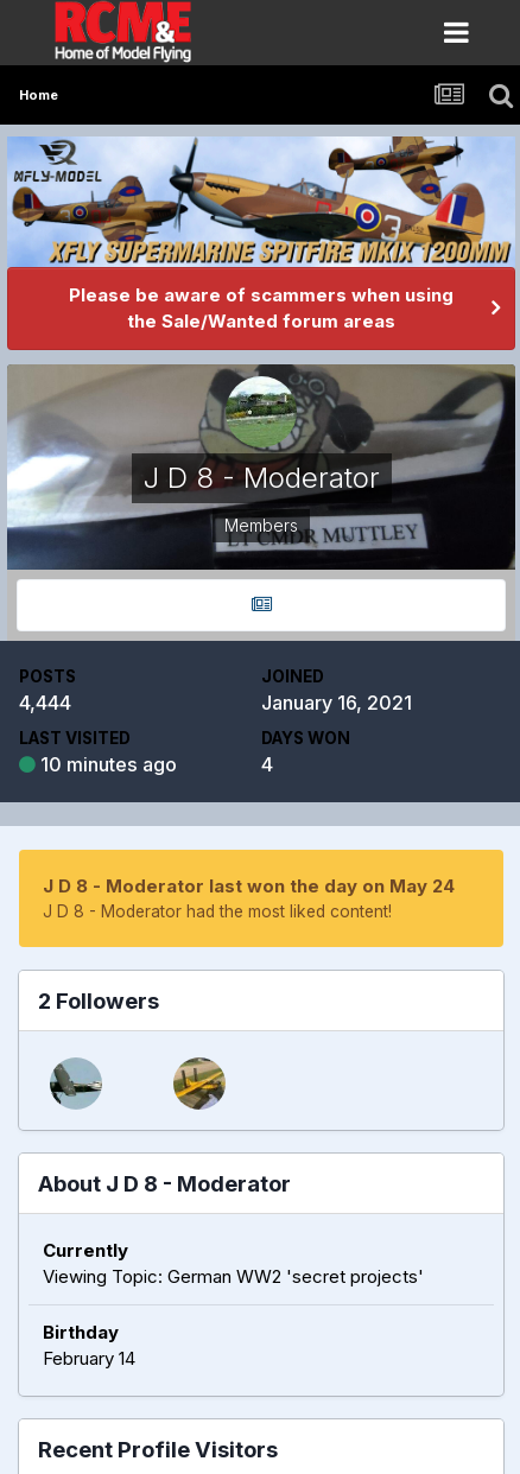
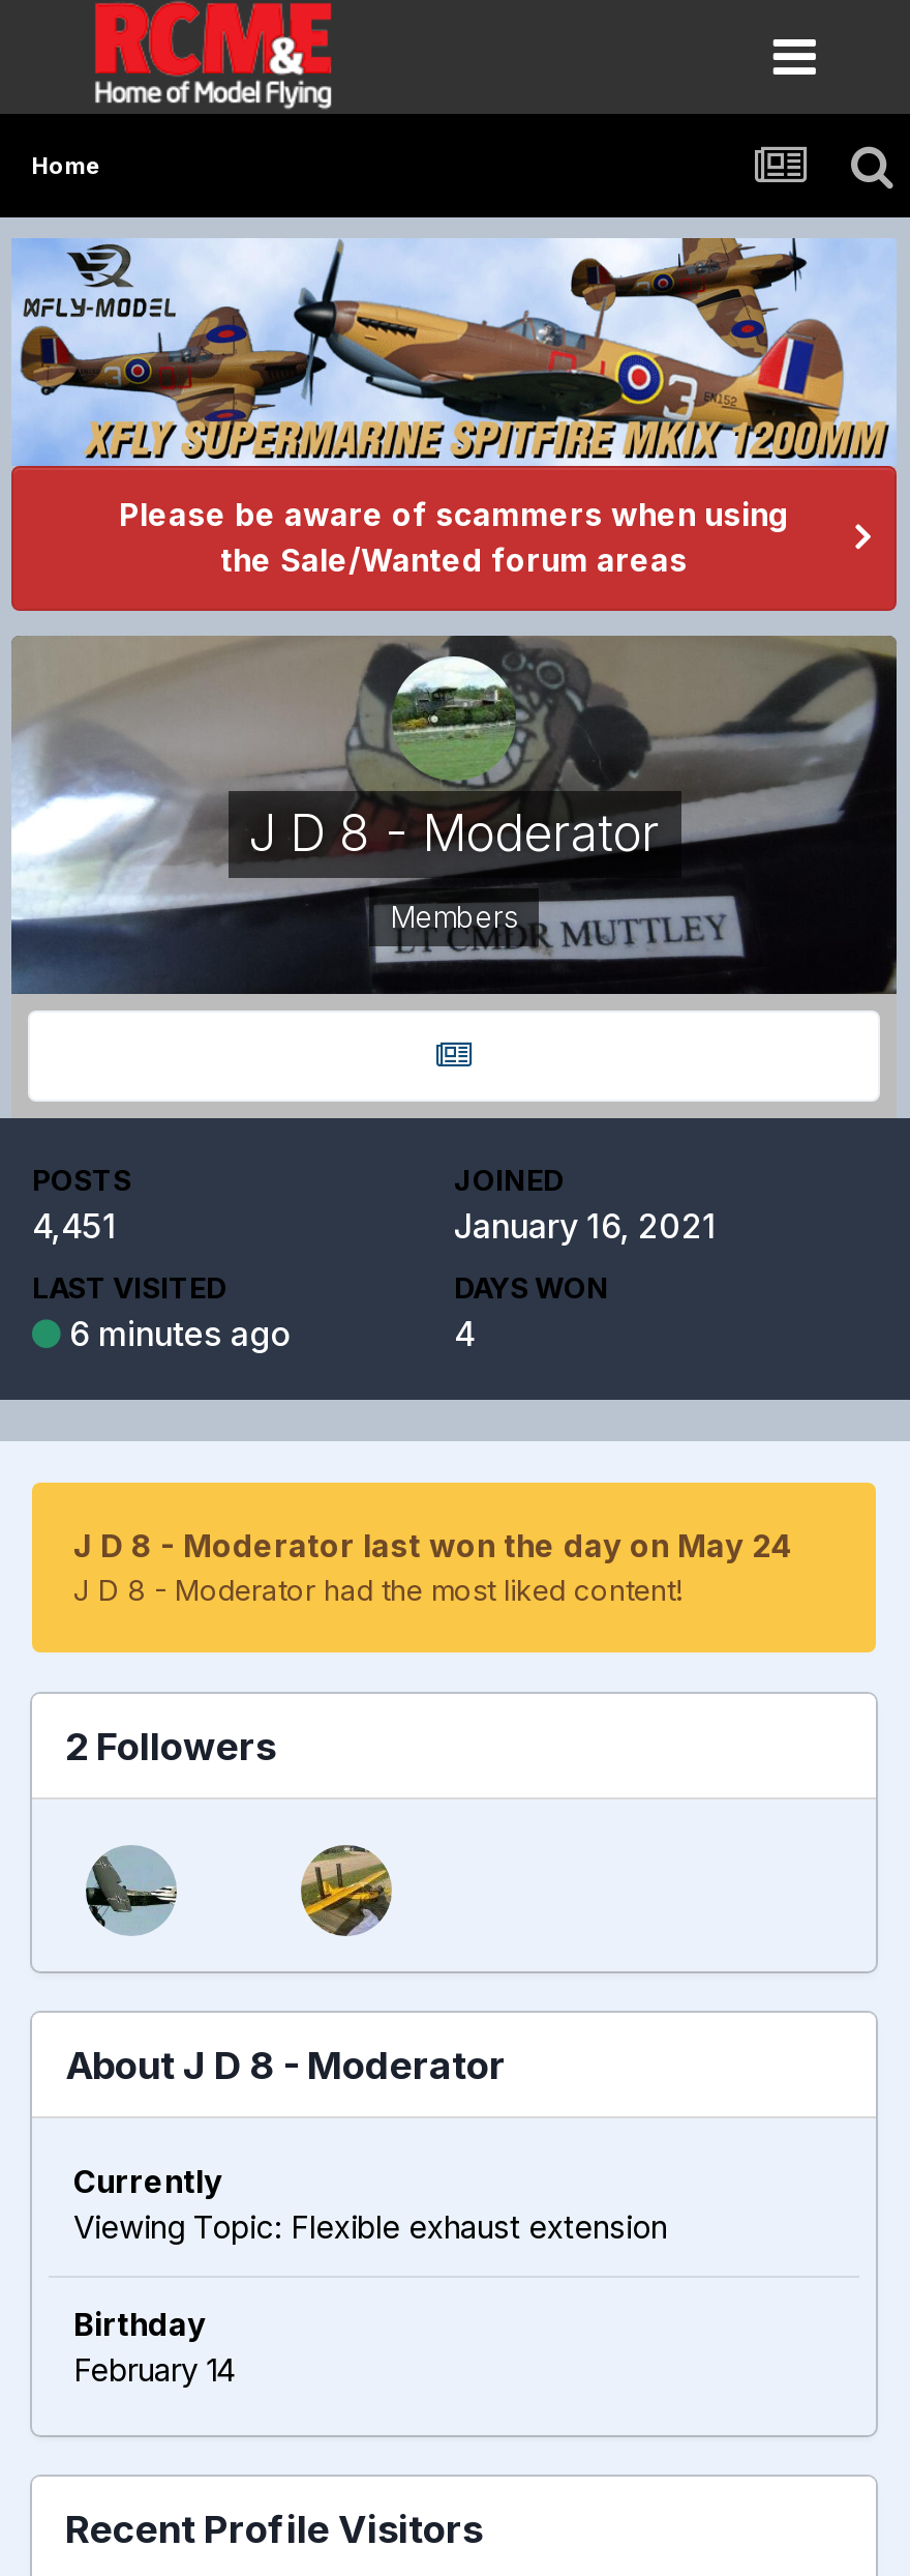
[19,691,71,715] 4,444 -> [32,1206,117,1247] 4,451
[40,753,177,777] 10 minutes ago -> [69,1313,291,1355] 6 minutes ago
[43,1265,424,1288] Viewing Topic: German WW2 'secret projects' -> [73,2208,667,2247] Viewing Topic: Flexible exhaust extension

